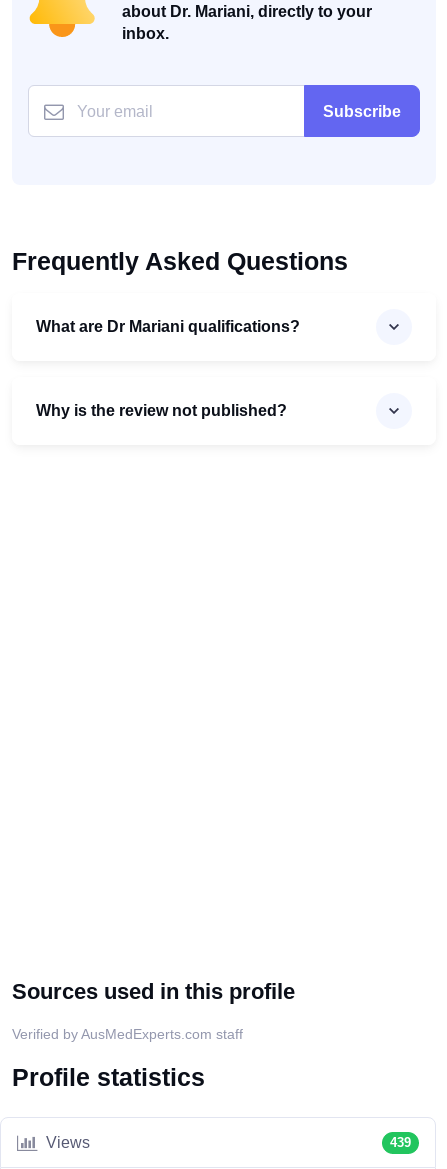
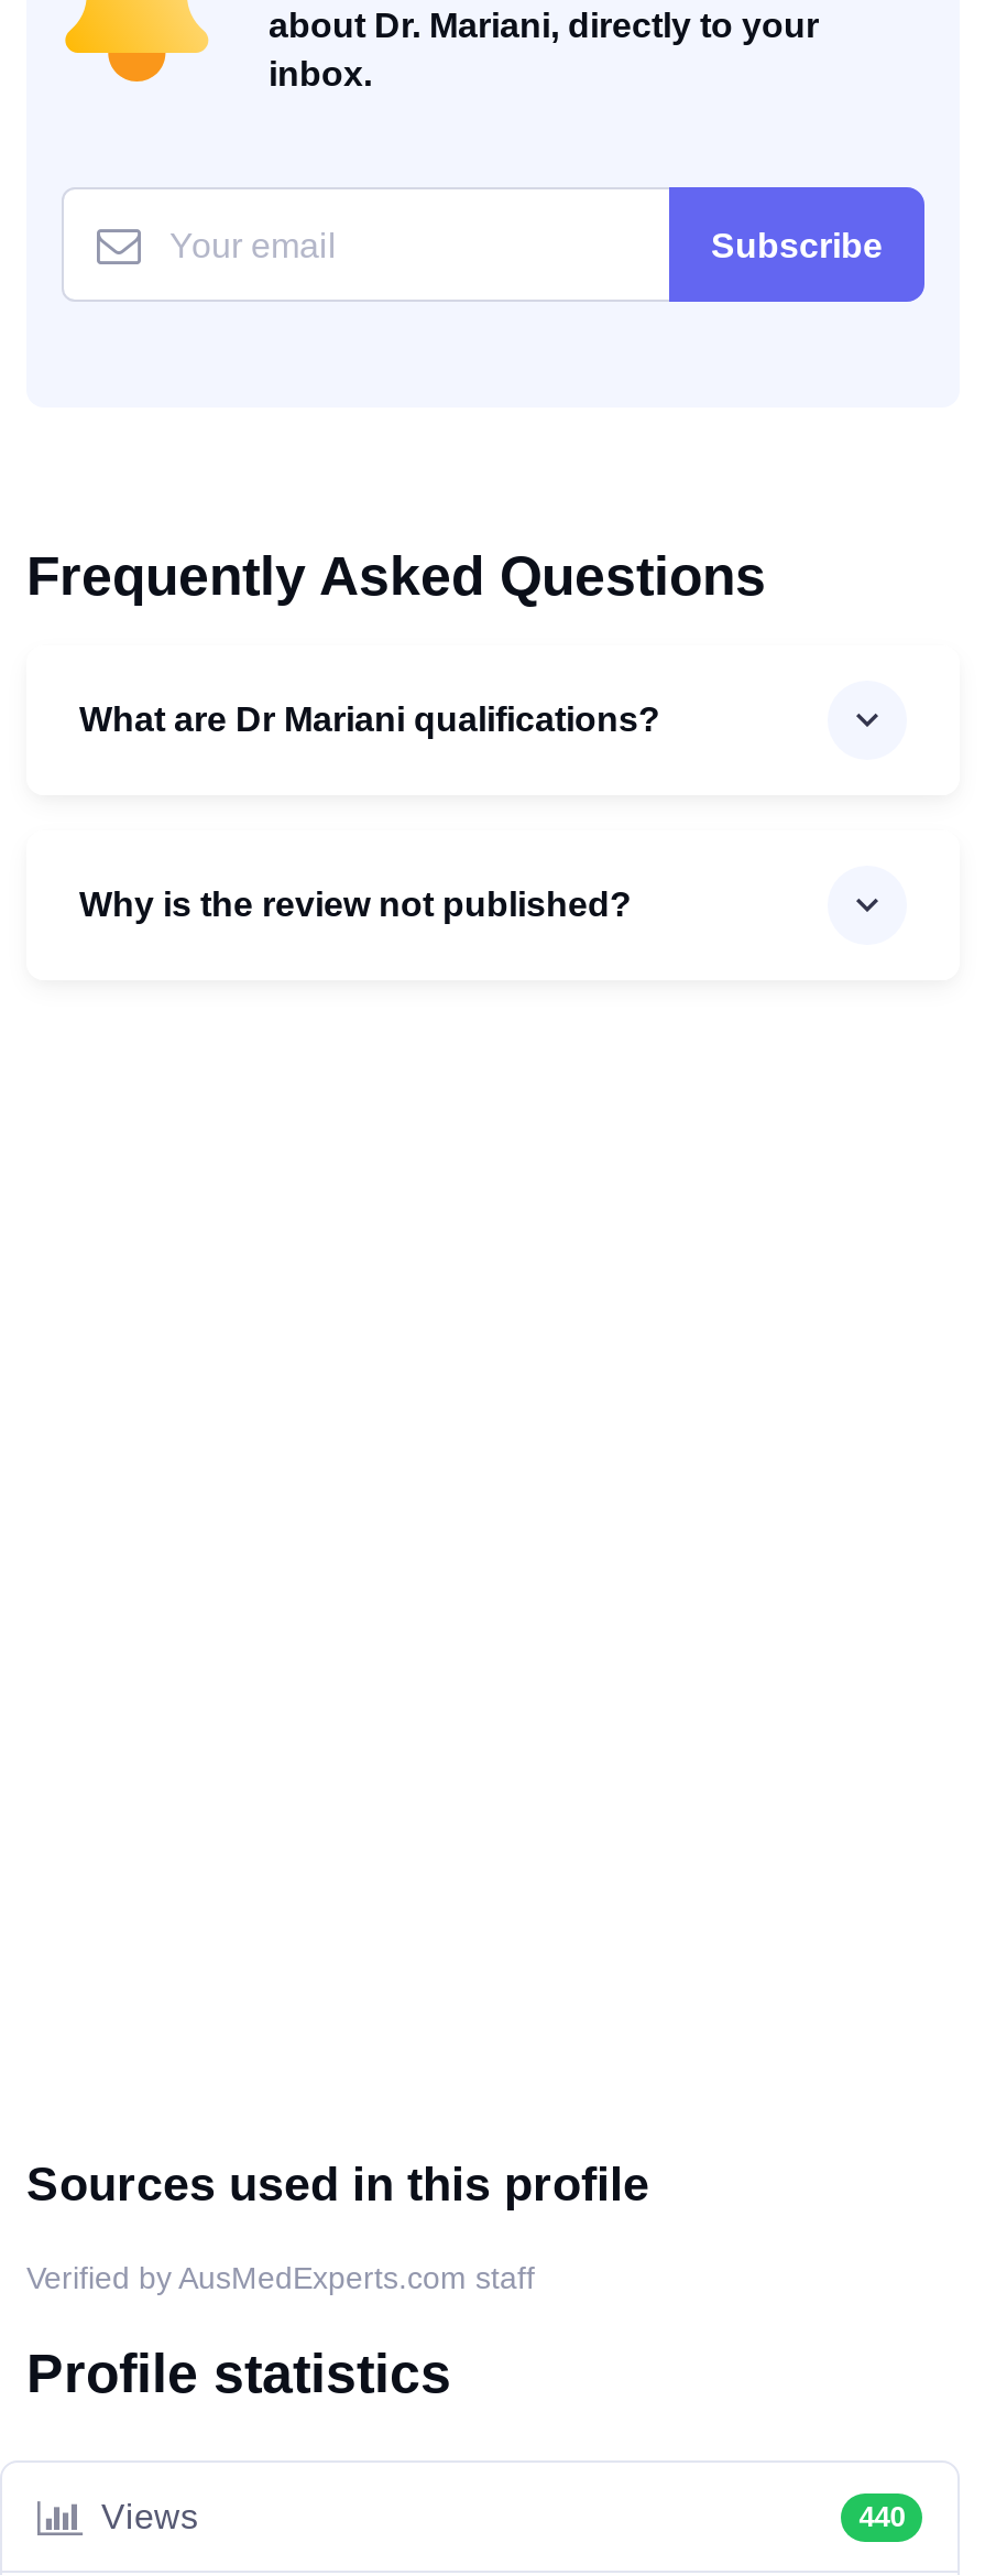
[390,1135,411,1150] 439 -> [859,2500,905,2533] 440

